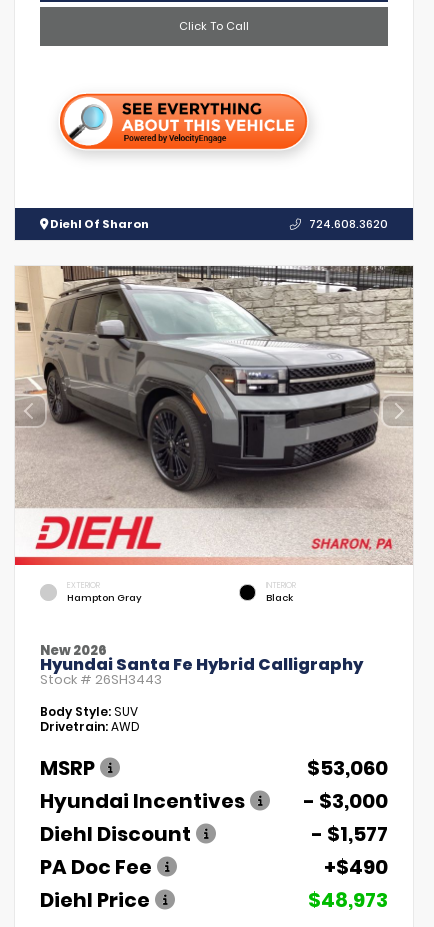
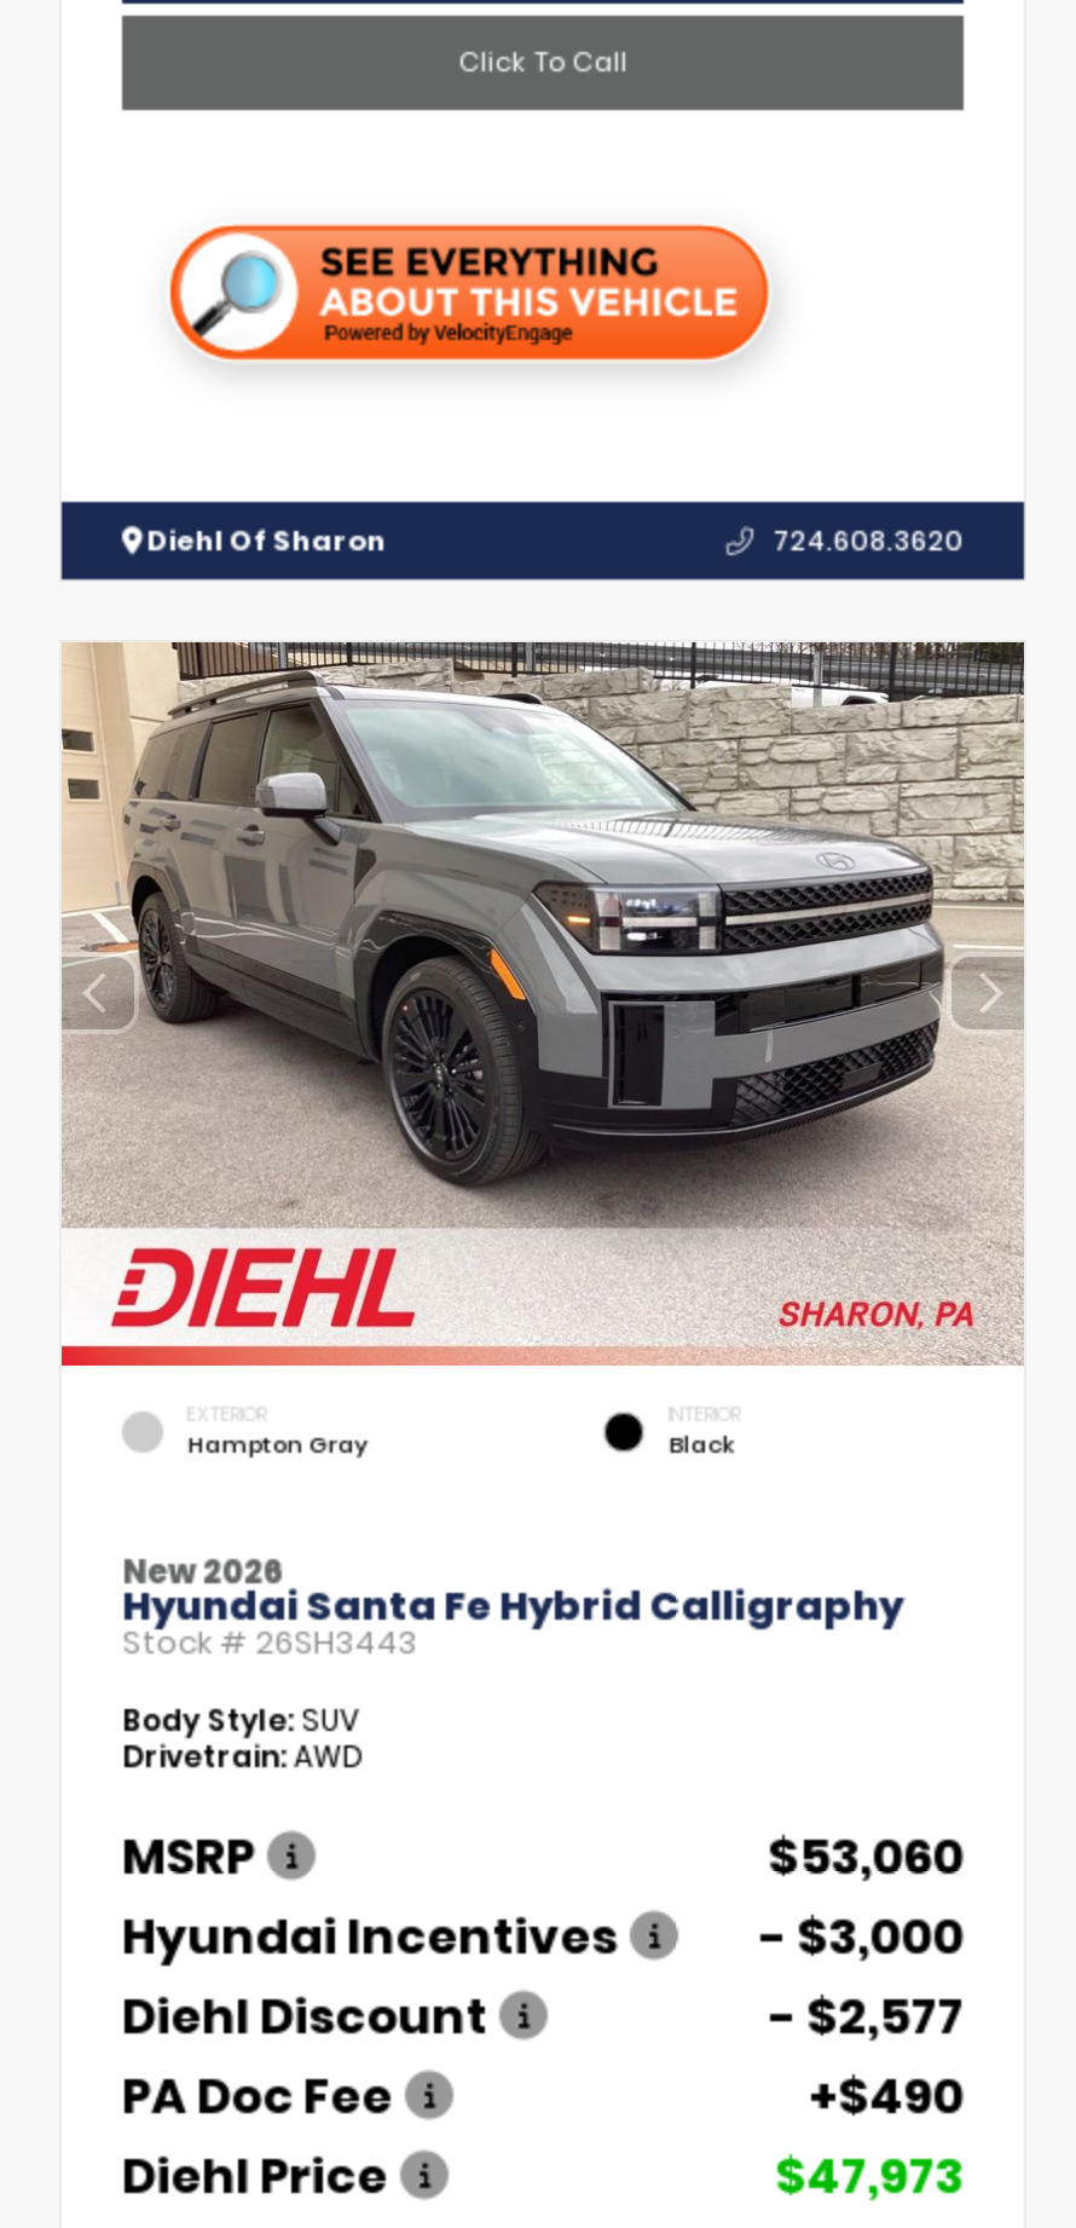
[311,820,388,848] - $1,577 -> [768,1983,964,2051] - $2,577
[308,886,388,914] $48,973 -> [775,2143,964,2210] $47,973

